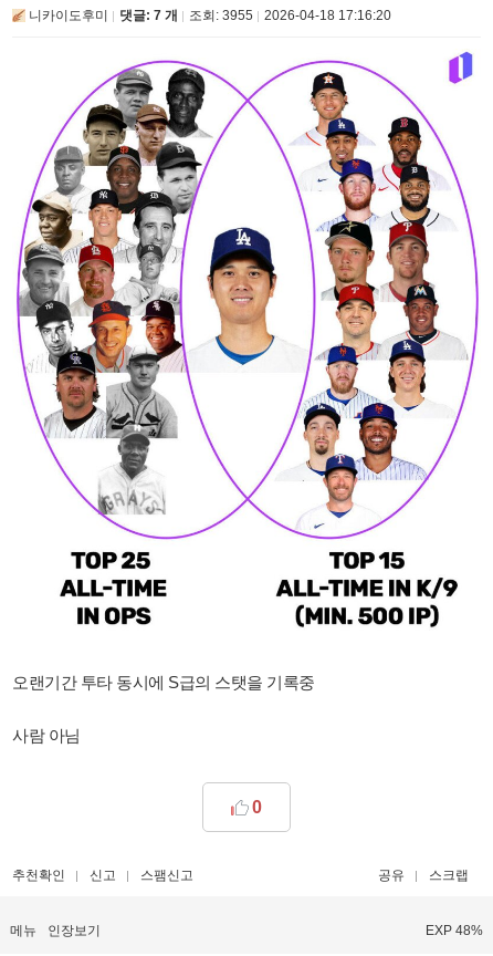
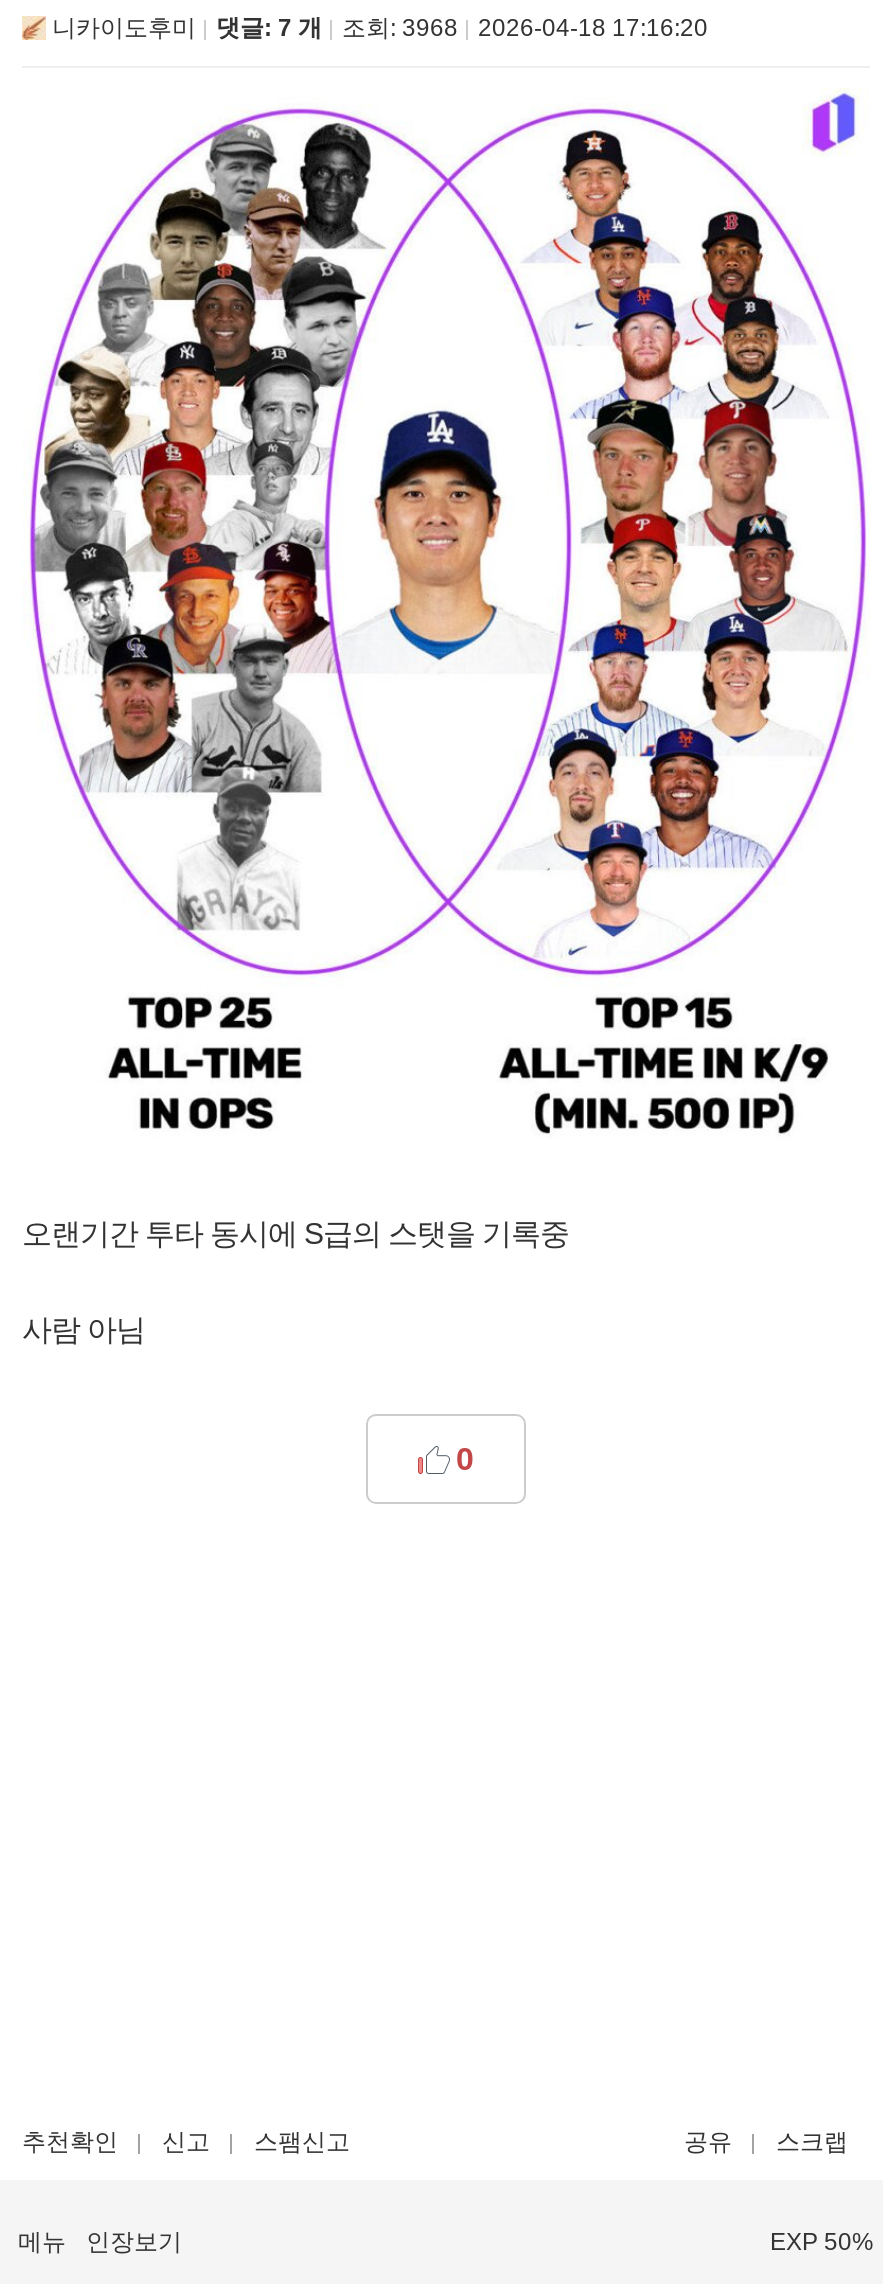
[29,8,391,23] 니카이도후미 댓글: 7 개 조회: 3955 2026-04-18 17:16:20 -> [52,14,708,42] 니카이도후미 댓글: 7 개 조회: 3968 2026-04-18 17:16:20
[426,923,483,938] EXP 48% -> [770,2228,874,2256] EXP 50%

